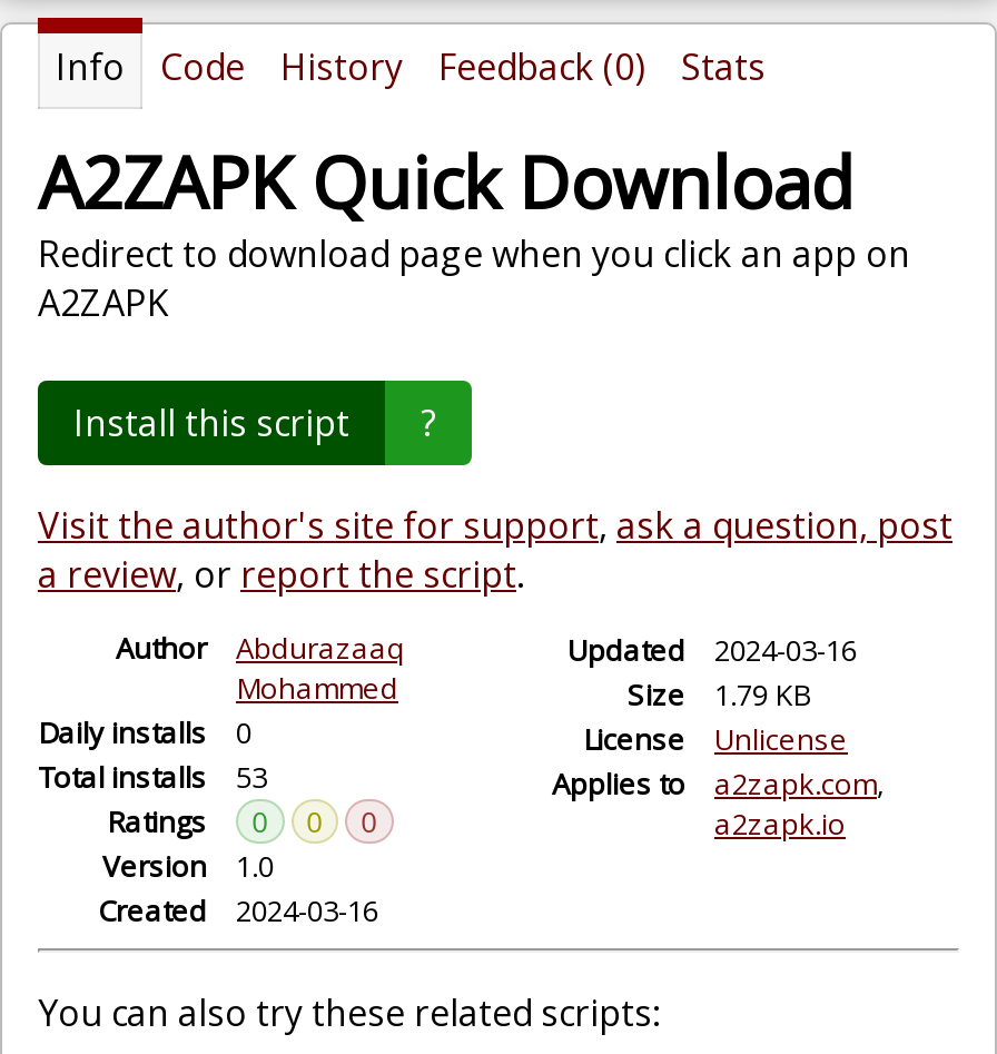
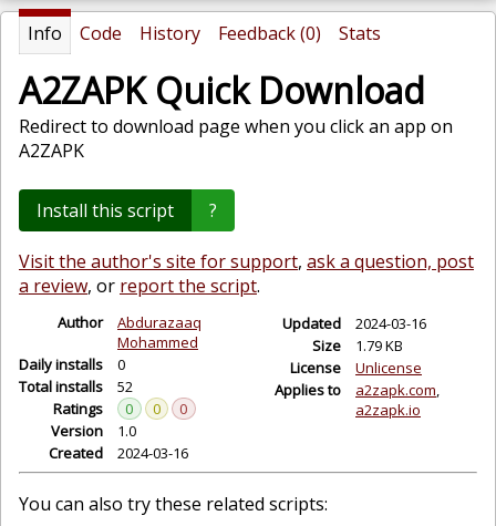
[38,757,267,797] Total installs 53 -> [19,377,133,396] Total installs 52

